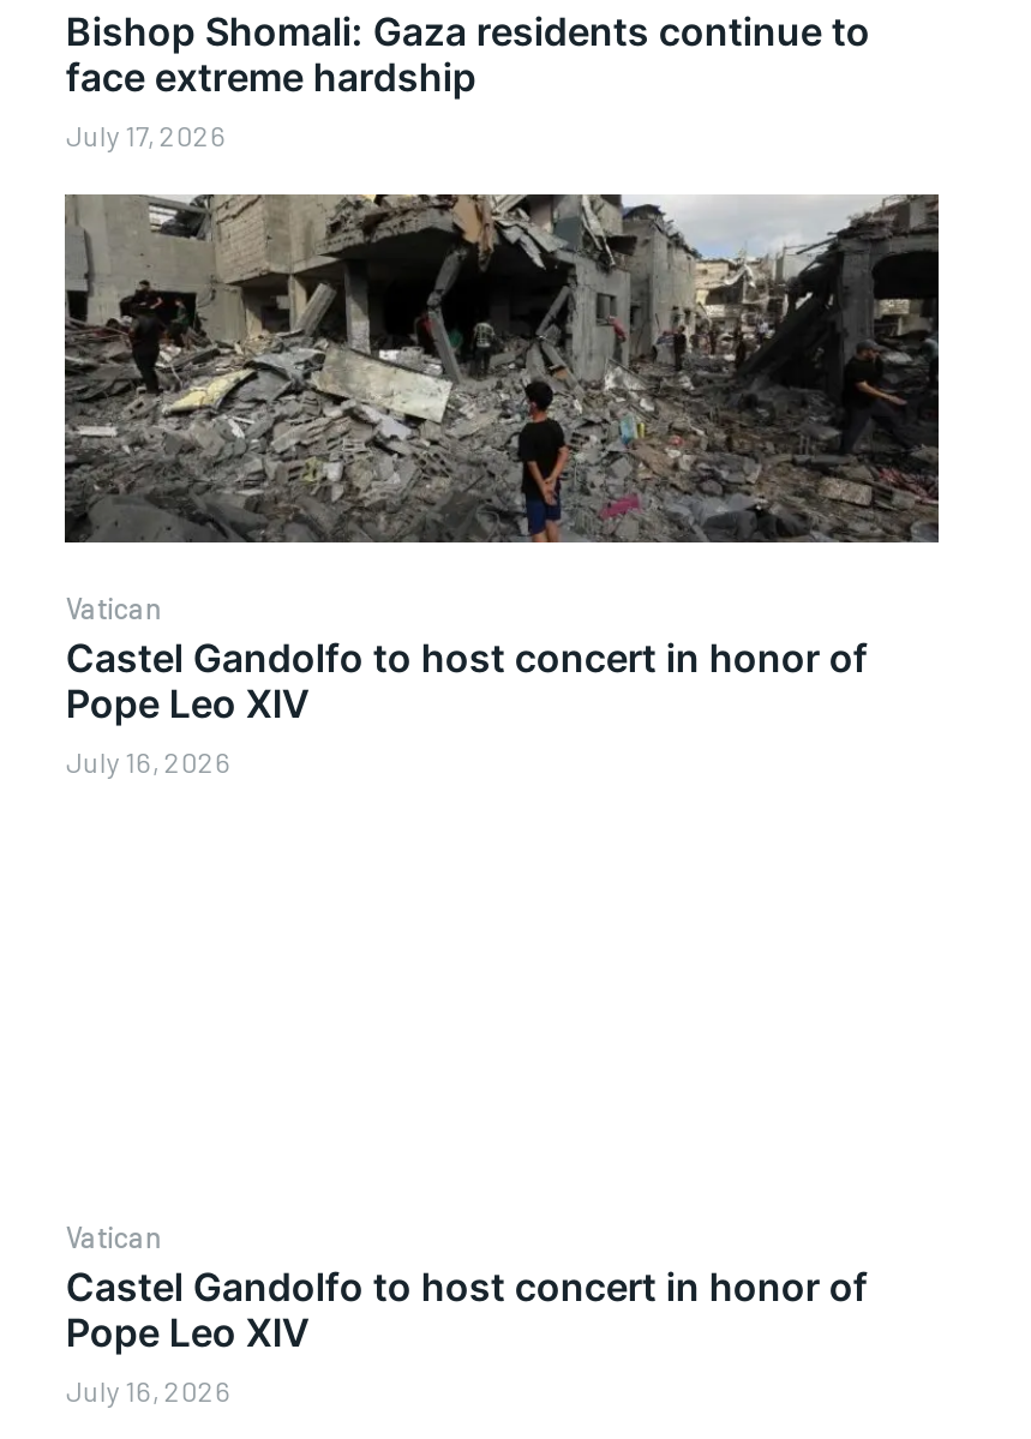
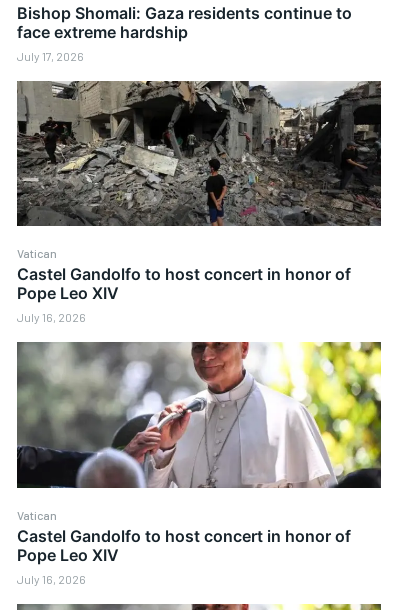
none -> [16,341,382,489] [image]

